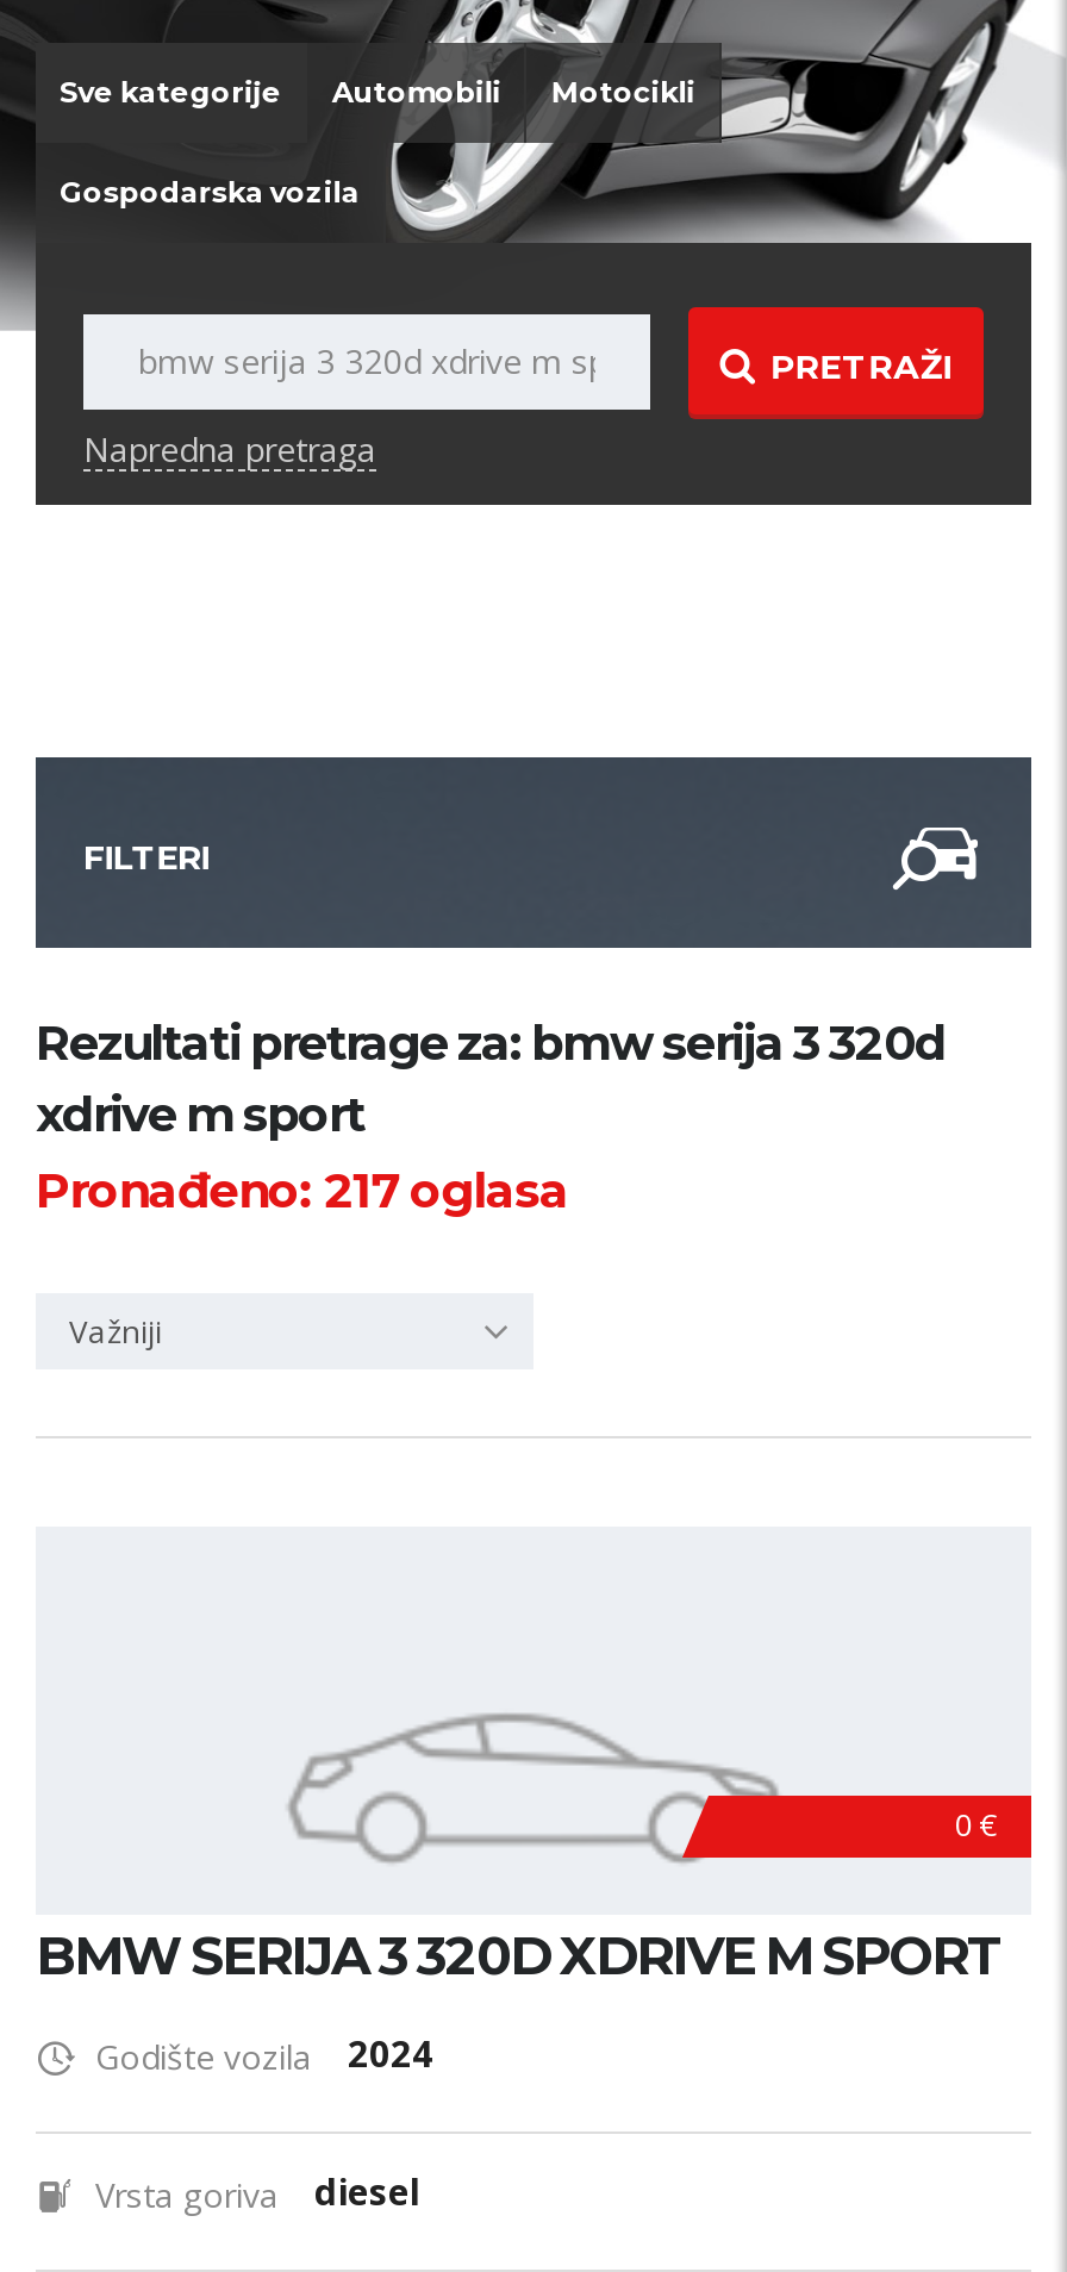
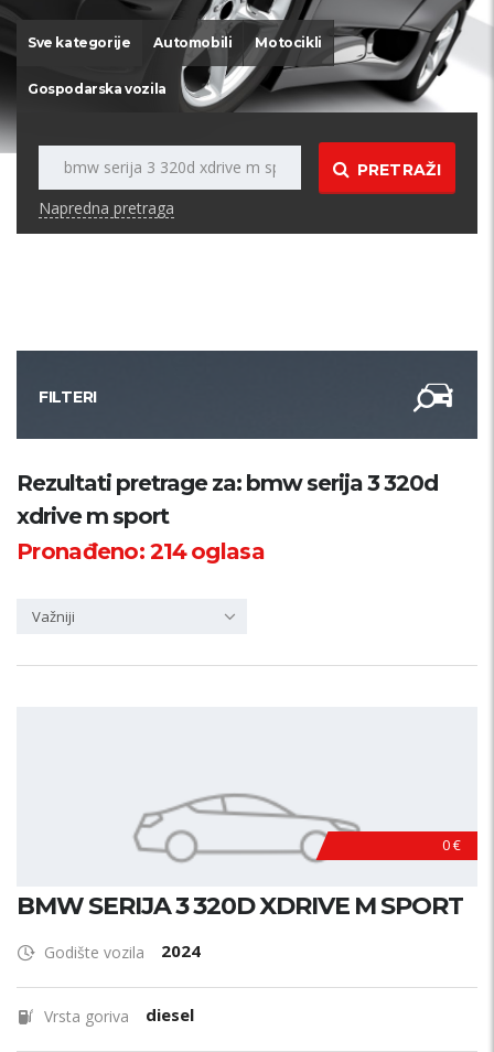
[36,1162,569,1219] Pronađeno: 217 oglasa -> [17,538,264,565] Pronađeno: 214 oglasa

